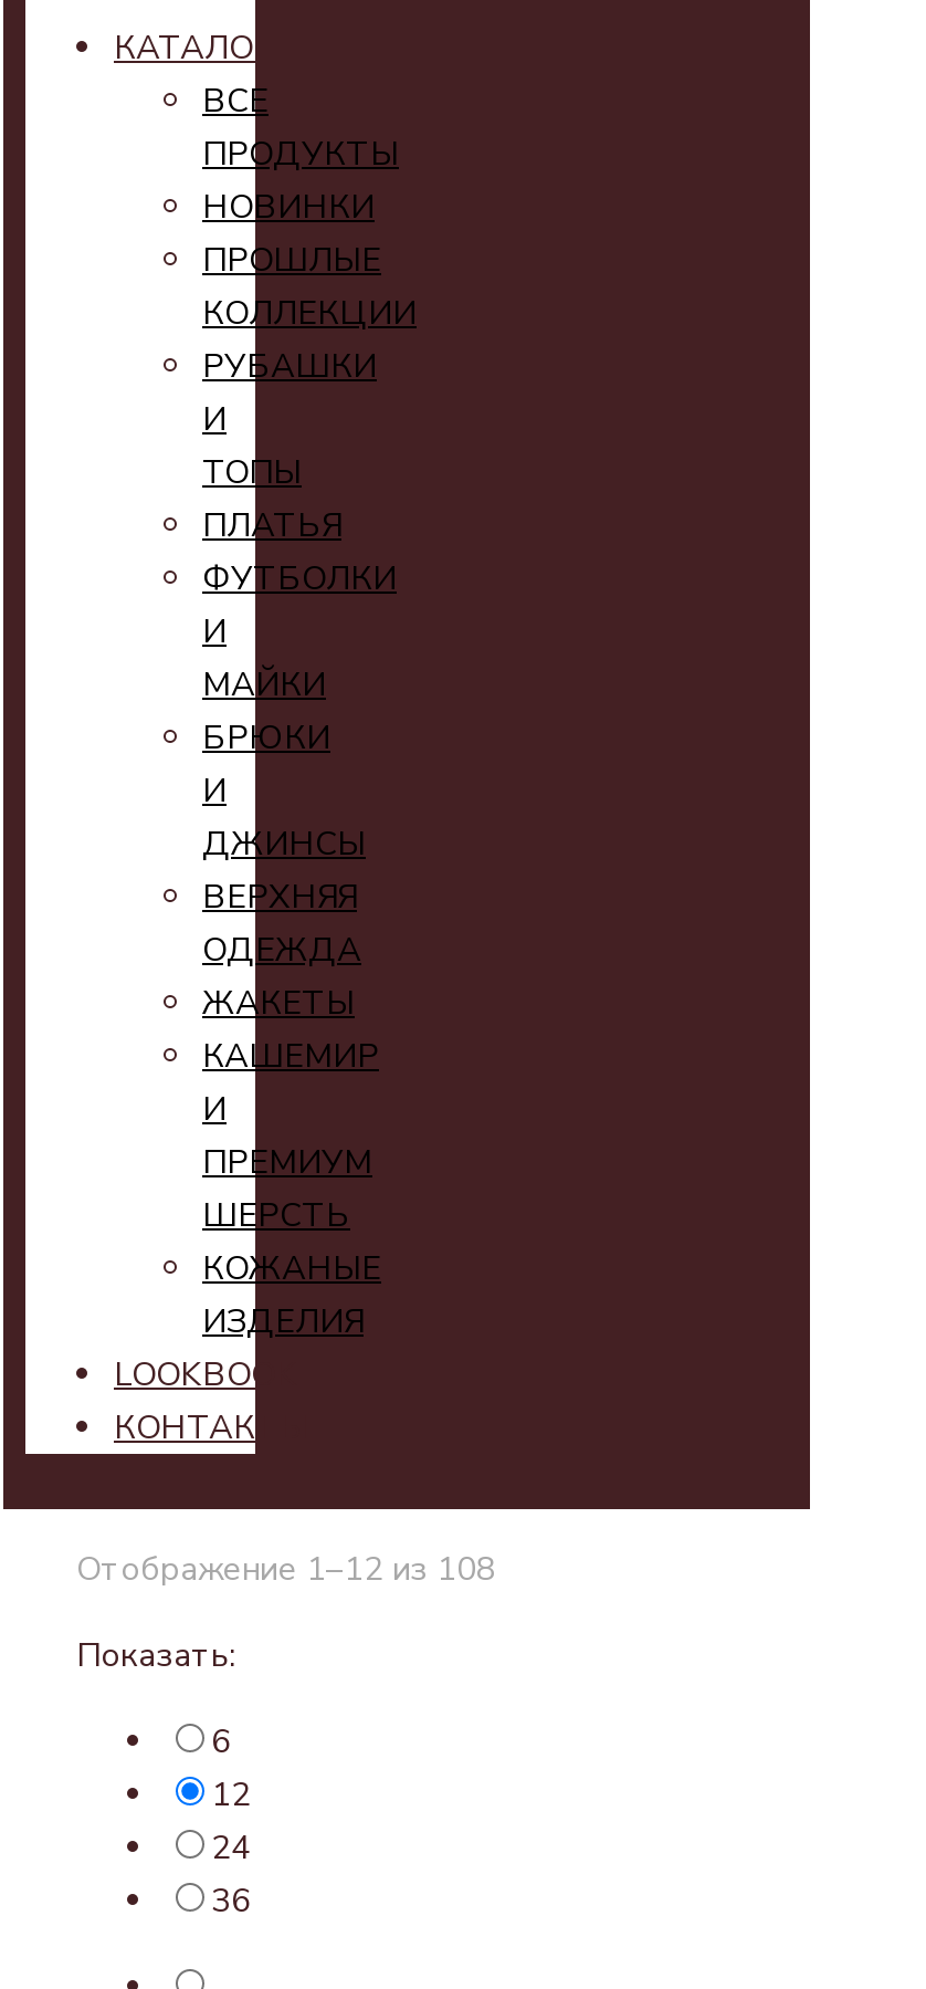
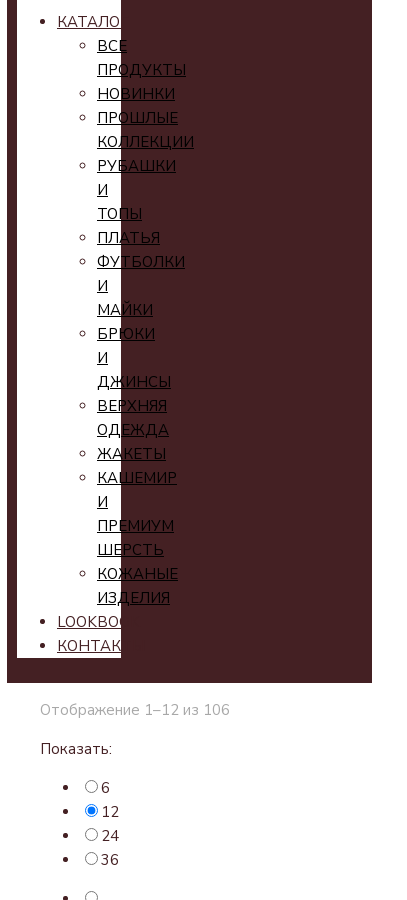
[76,1547,496,1591] Отображение 1–12 из 108 -> [40,700,230,720] Отображение 1–12 из 106

